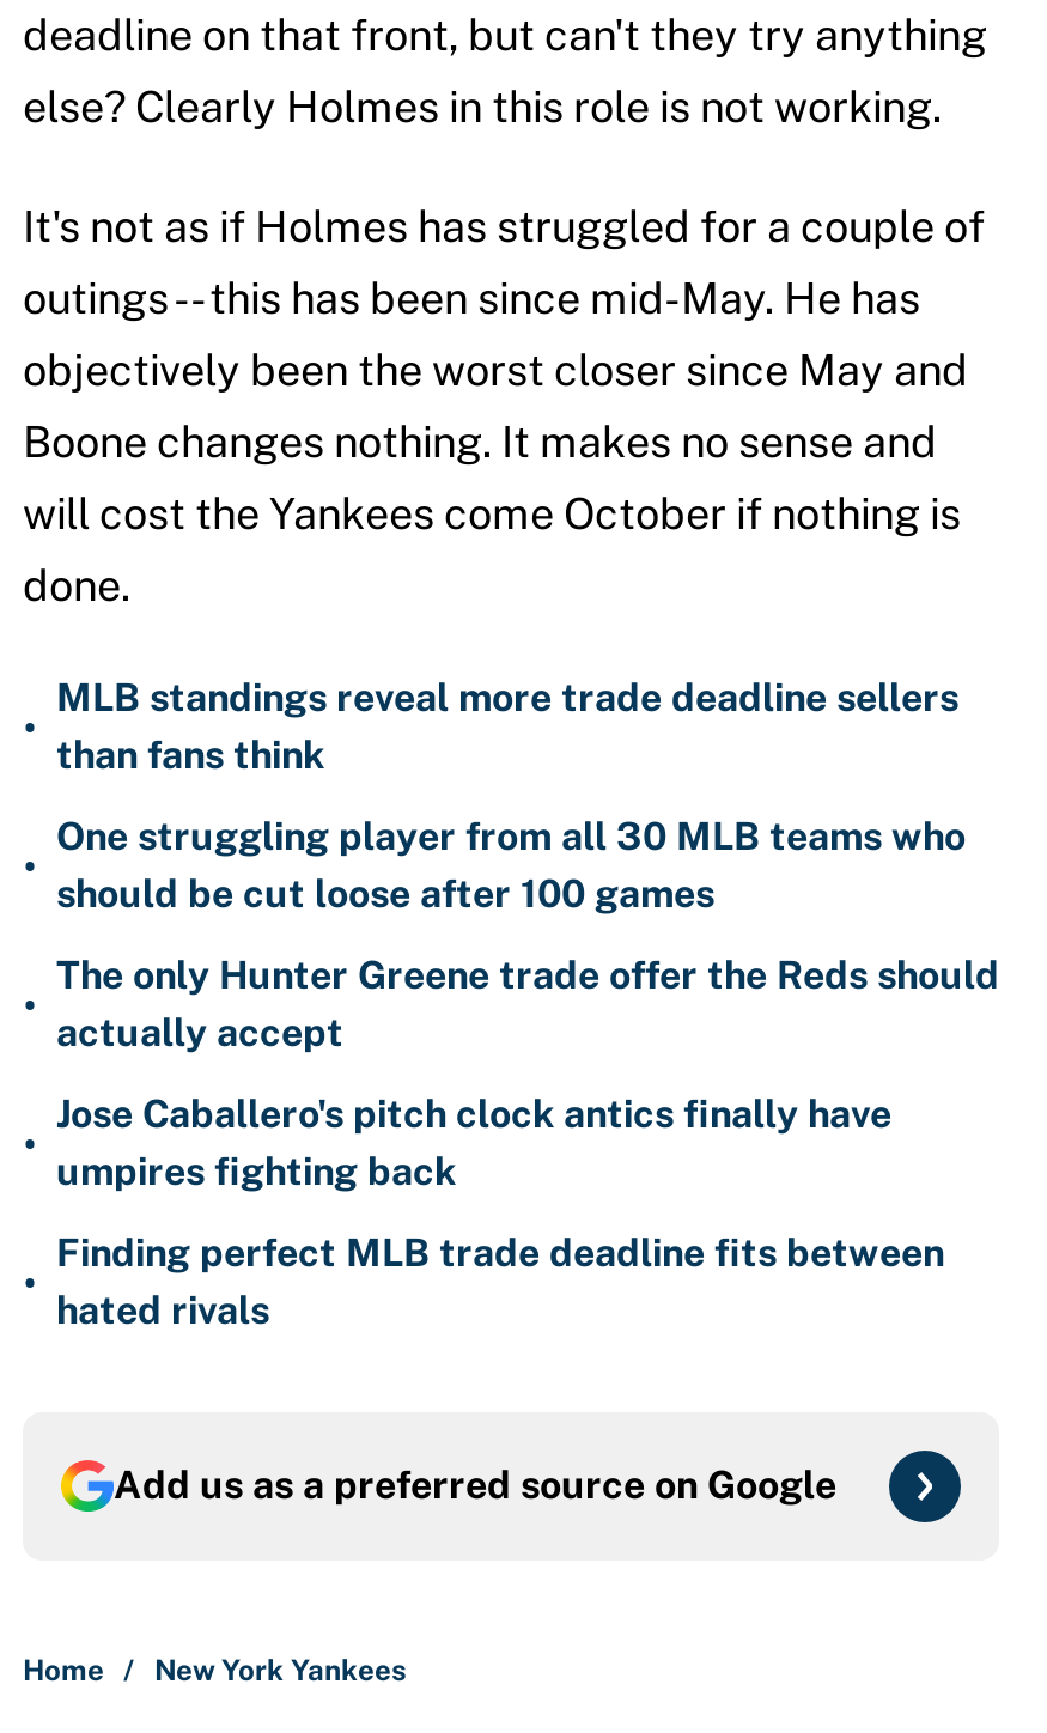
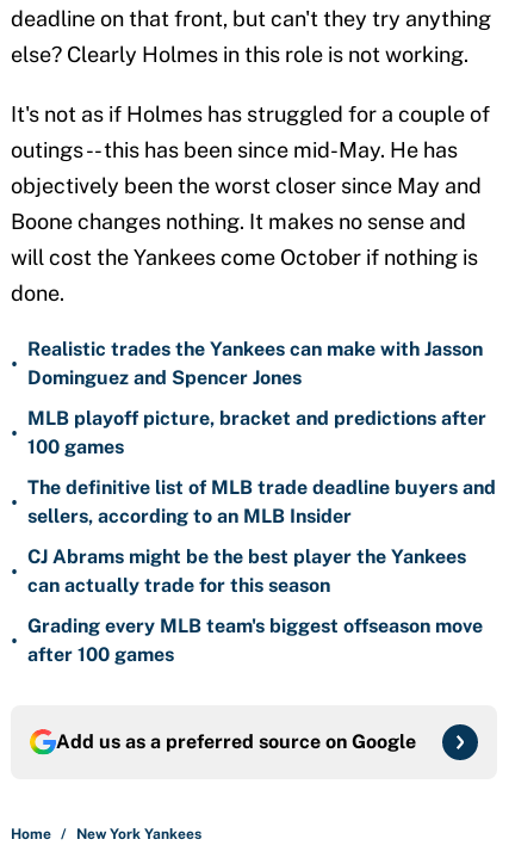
[56,675,958,778] MLB standings reveal more trade deadline sellers | than fans think -> [27,338,483,389] Realistic trades the Yankees can make with Jasson | Dominguez and Spencer Jones
[56,814,966,917] One struggling player from all 30 MLB teams who | should be cut loose after 100 games -> [27,407,486,458] MLB playoff picture, bracket and predictions after | 100 games
[56,953,999,1056] The only Hunter Greene trade offer the Reds should | actually accept -> [27,476,496,527] The definitive list of MLB trade deadline buyers and | sellers, according to an MLB Insider
[56,1092,891,1194] Jose Caballero's pitch clock antics finally have | umpires fighting back -> [27,545,466,597] CJ Abrams might be the best player the Yankees | can actually trade for this season
[56,1230,944,1333] Finding perfect MLB trade deadline fits between | hated rivals -> [27,615,483,666] Grading every MLB team's biggest offseason move | after 100 games

